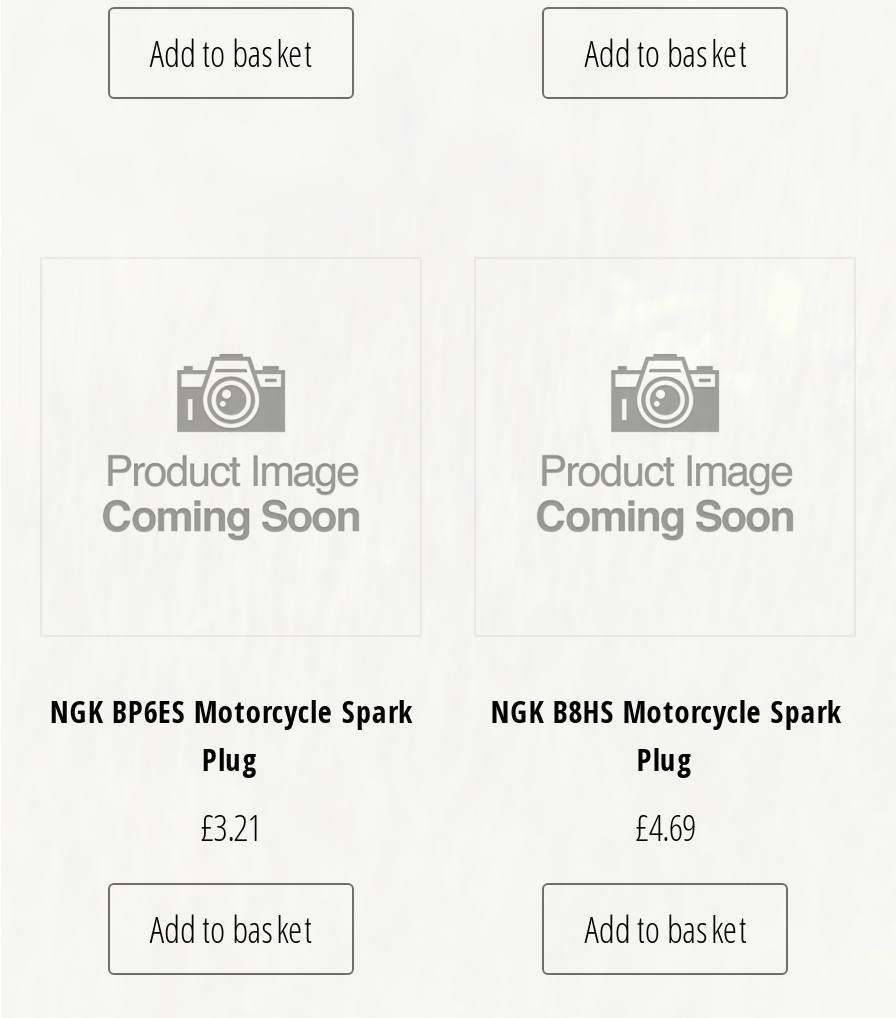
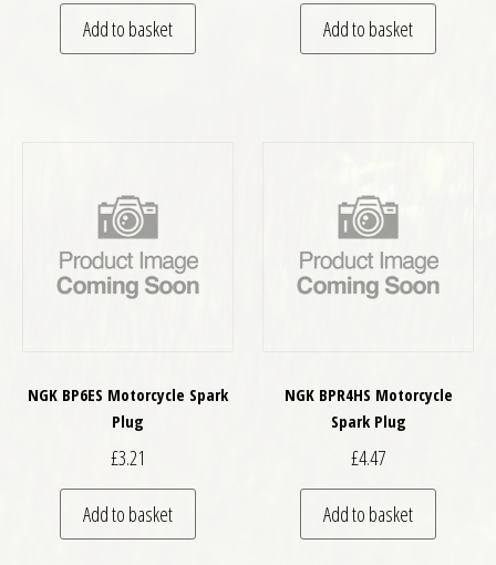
[490,692,840,780] NGK B8HS Motorcycle Spark | Plug -> [284,383,452,432] NGK BPR4HS Motorcycle | Spark Plug
[634,803,696,851] £4.69 -> [351,444,386,471] £4.47

